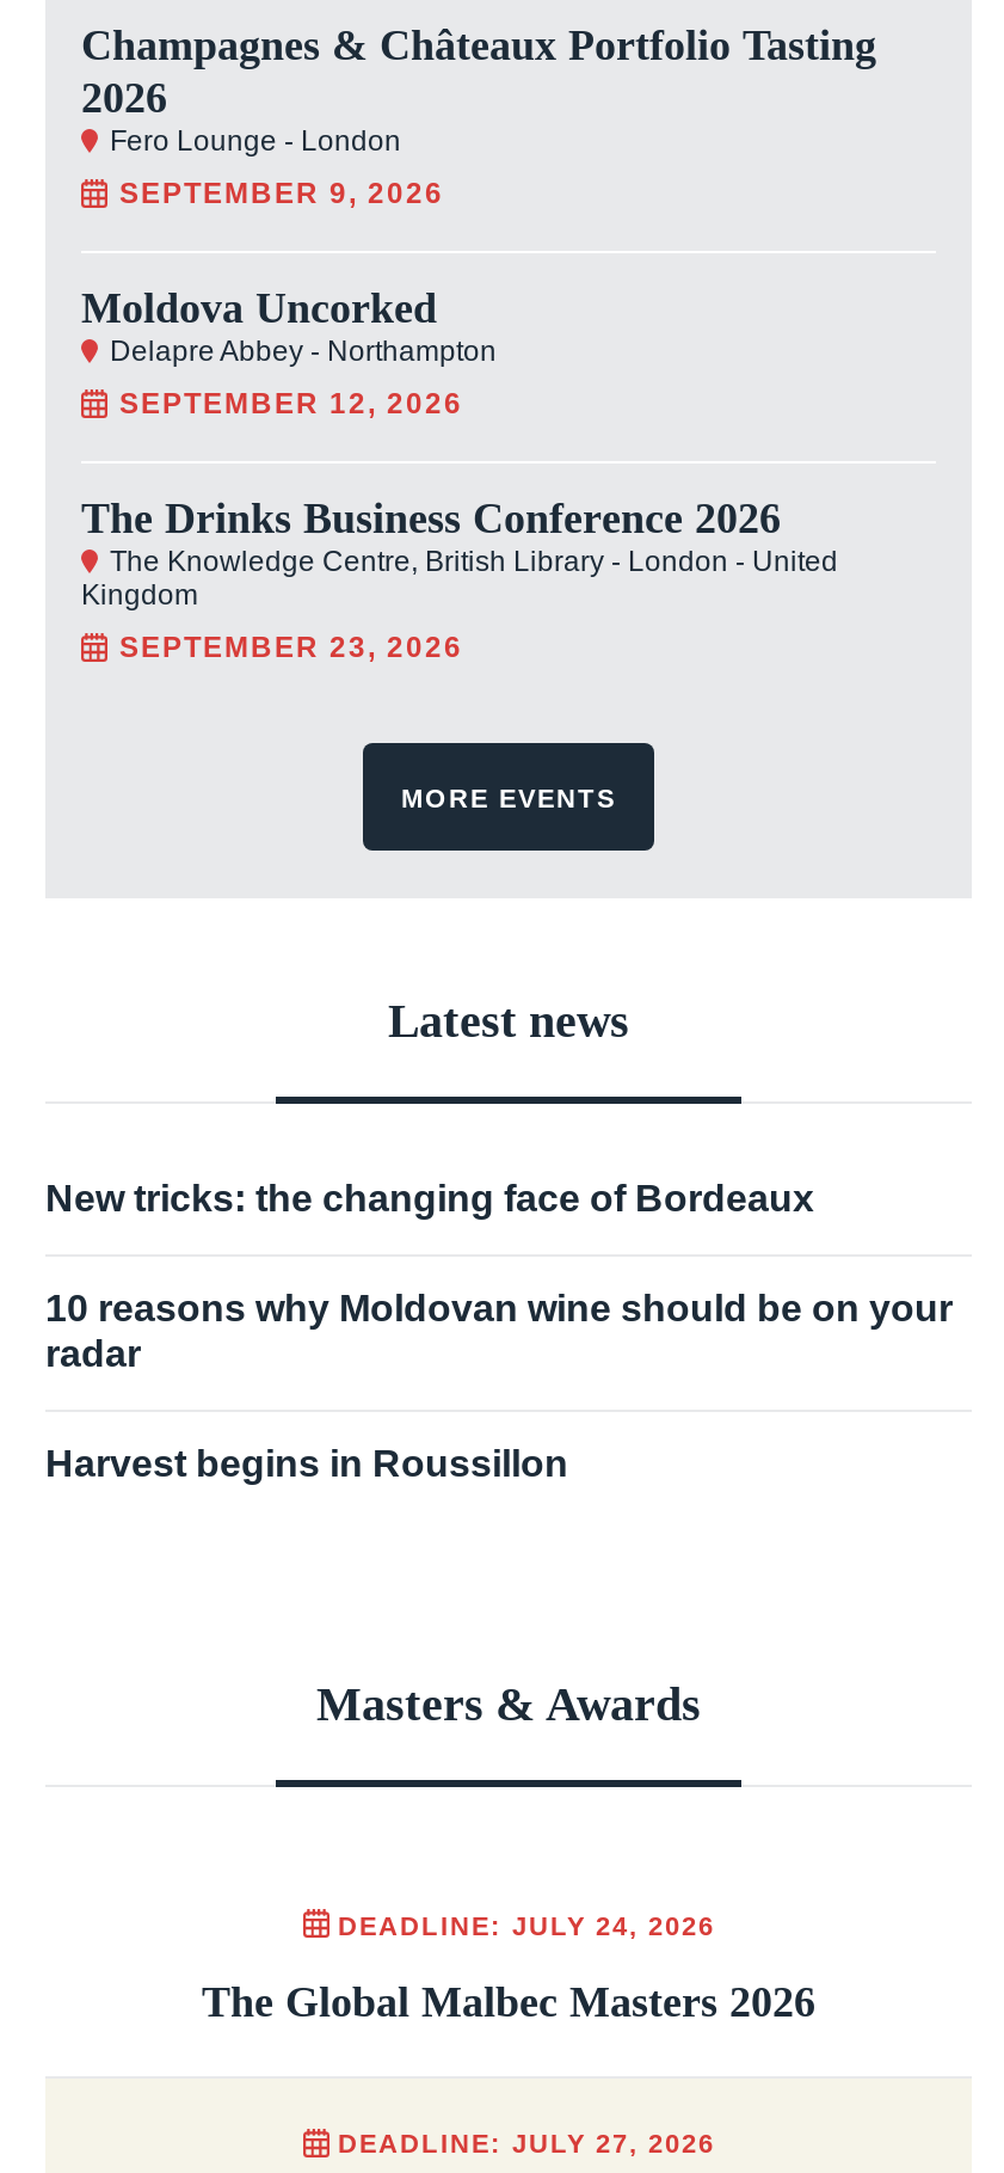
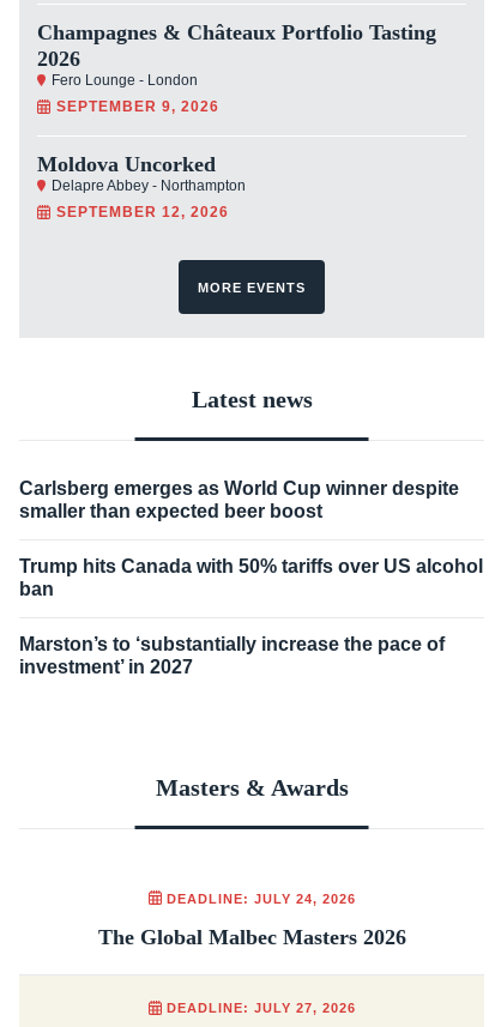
[81,495,838,665] The Drinks Business Conference 2026 | The Knowledge Centre, British Library - London - United | Kingdom | SEPTEMBER 23, 2026 -> none
moved [388,784,629,1047] -> [191,281,312,413]: MORE EVENTS | Latest news
[45,1179,814,1219] New tricks: the changing face of Bordeaux -> [19,479,459,522] Carlsberg emerges as World Cup winner despite | smaller than expected beer boost
[45,1289,953,1375] 10 reasons why Moldovan wine should be on your | radar -> [19,556,483,600] Trump hits Canada with 50% tariffs over US alcohol | ban
[45,1444,568,1484] Harvest begins in Roussillon -> [19,634,445,677] Marston’s to ‘substantially increase the pace of | investment’ in 2027

